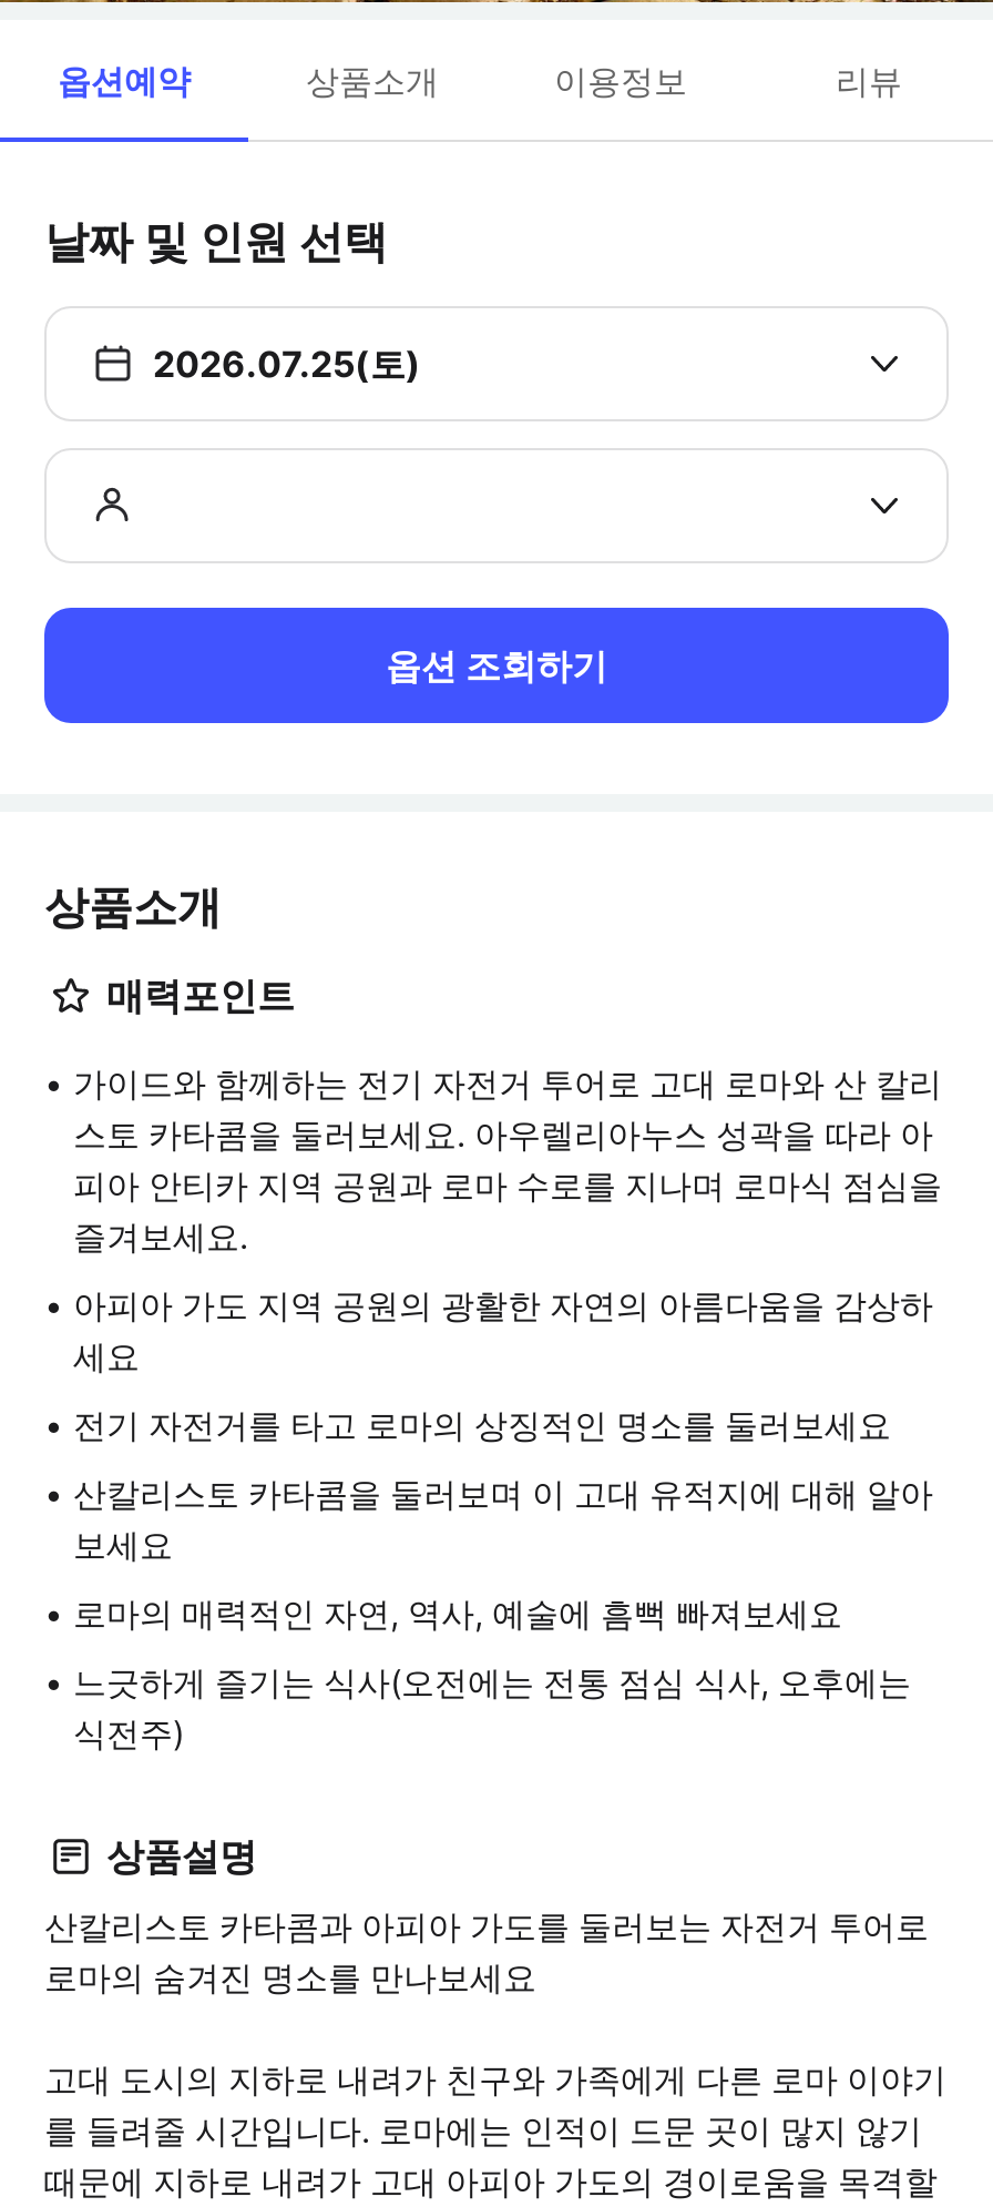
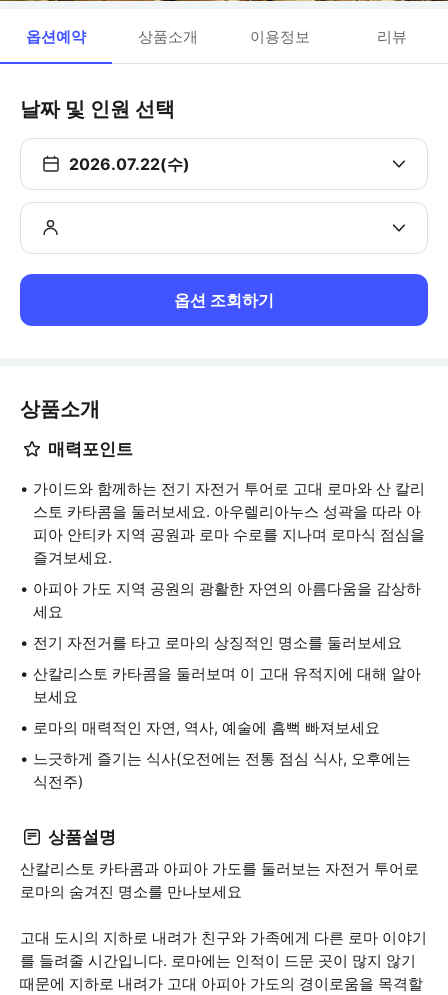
[153,342,421,386] 2026.07.25(토) -> [69,154,190,174] 2026.07.22(수)

